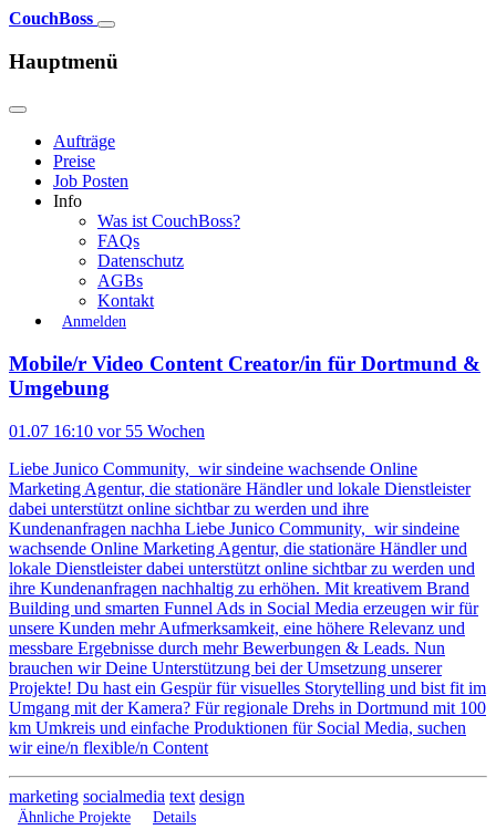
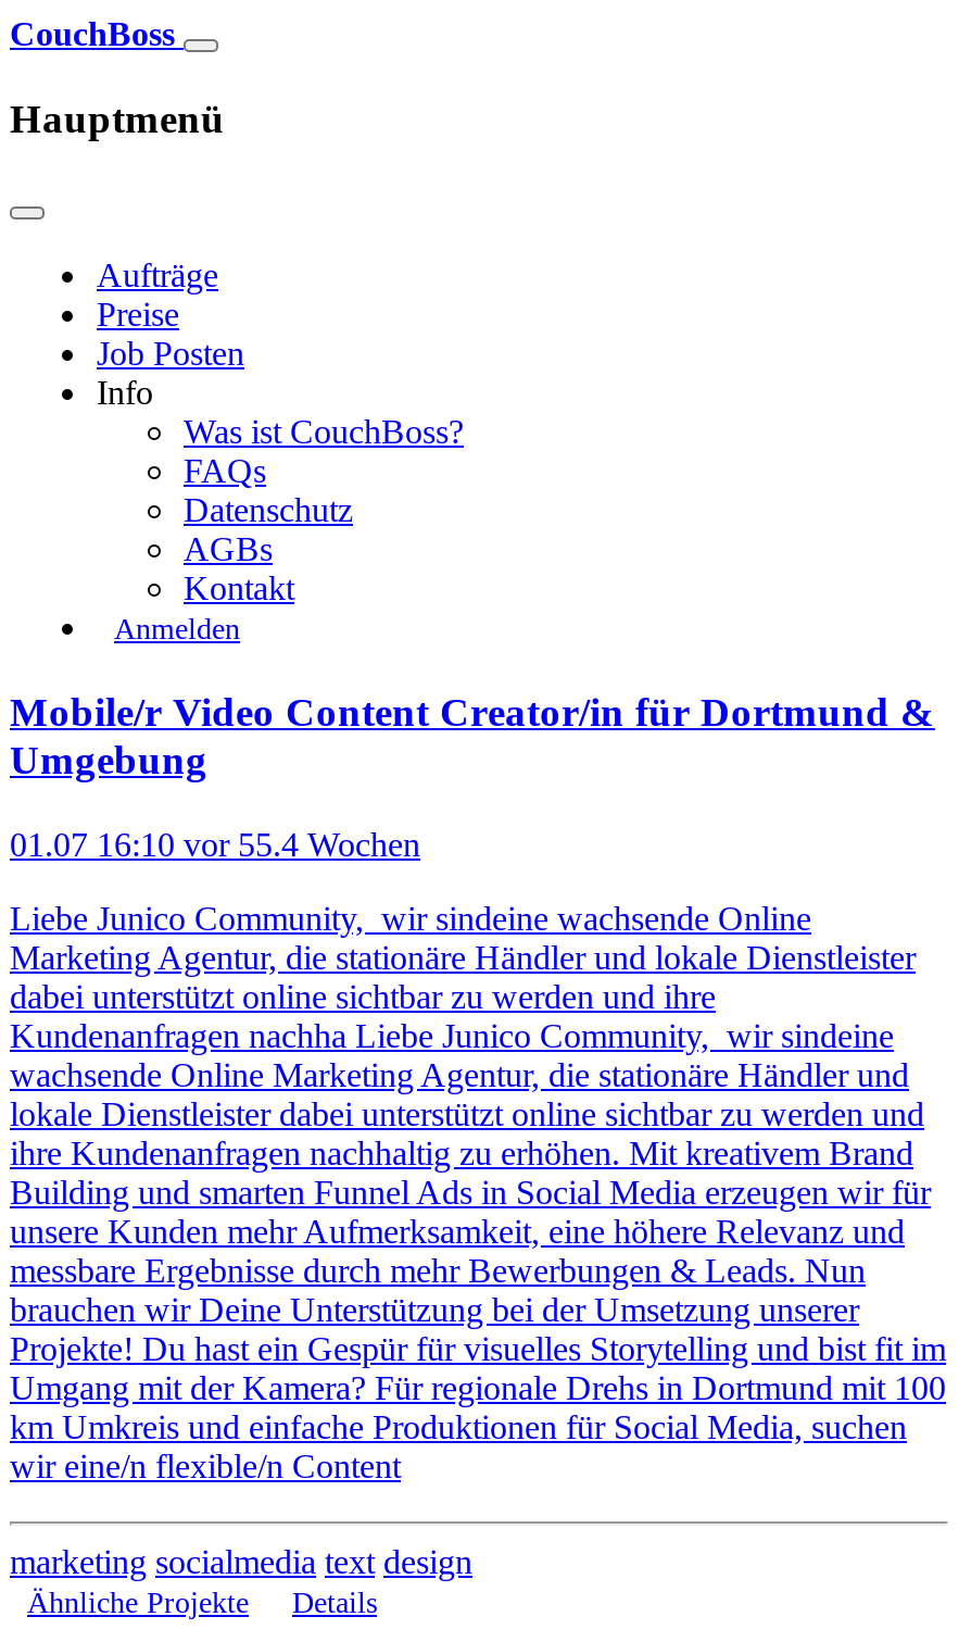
[9,422,205,440] 01.07 16:10 vor 55 Wochen -> [10,826,420,863] 01.07 16:10 vor 55.4 Wochen

